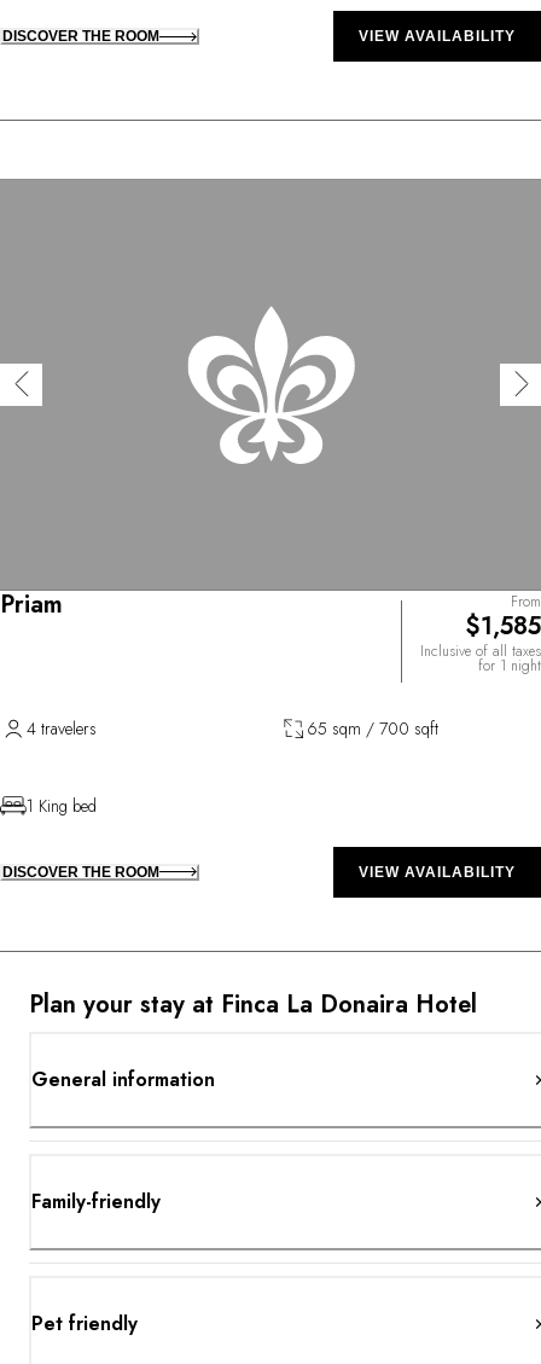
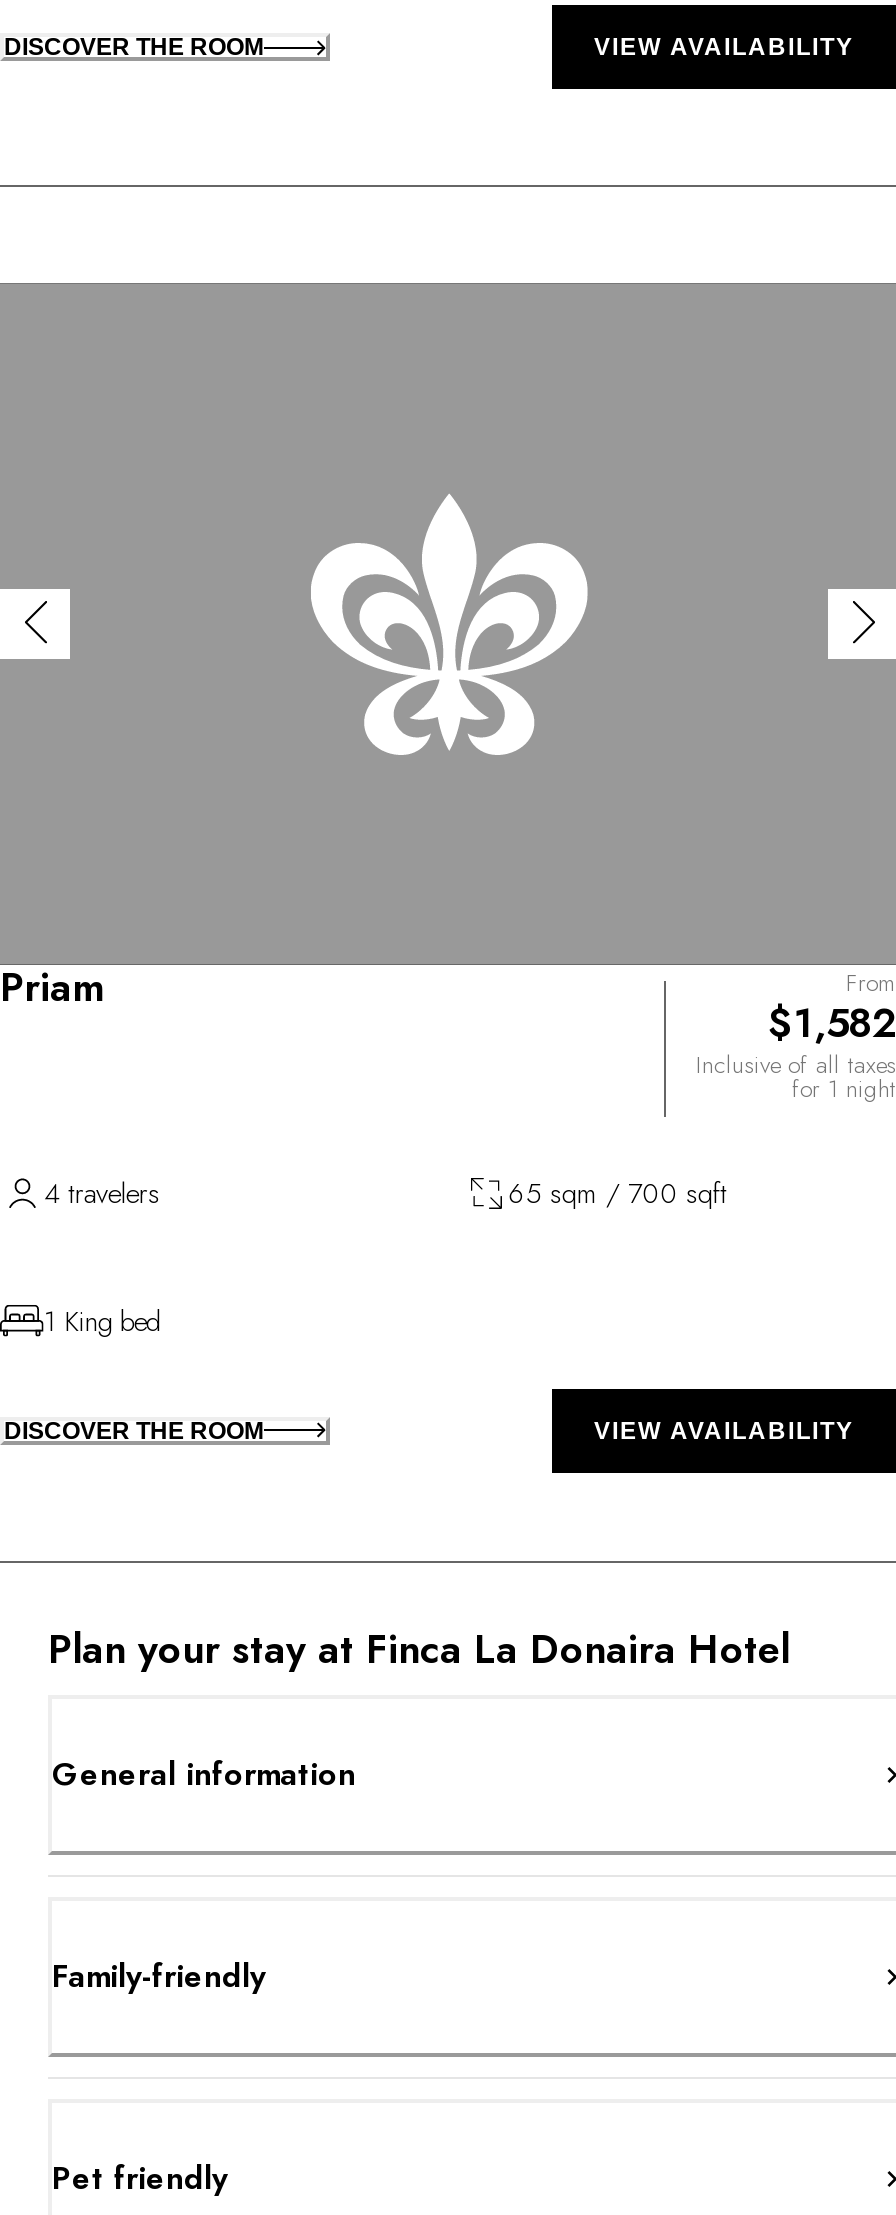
[465,609,541,644] $1,585 -> [768,995,896,1053] $1,582

